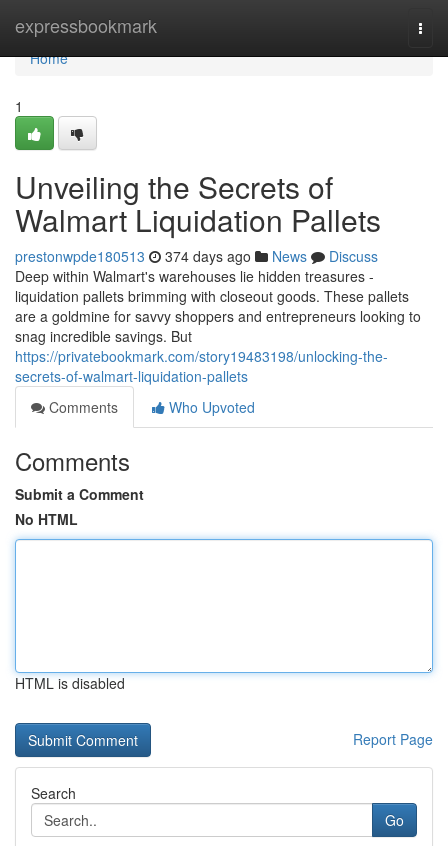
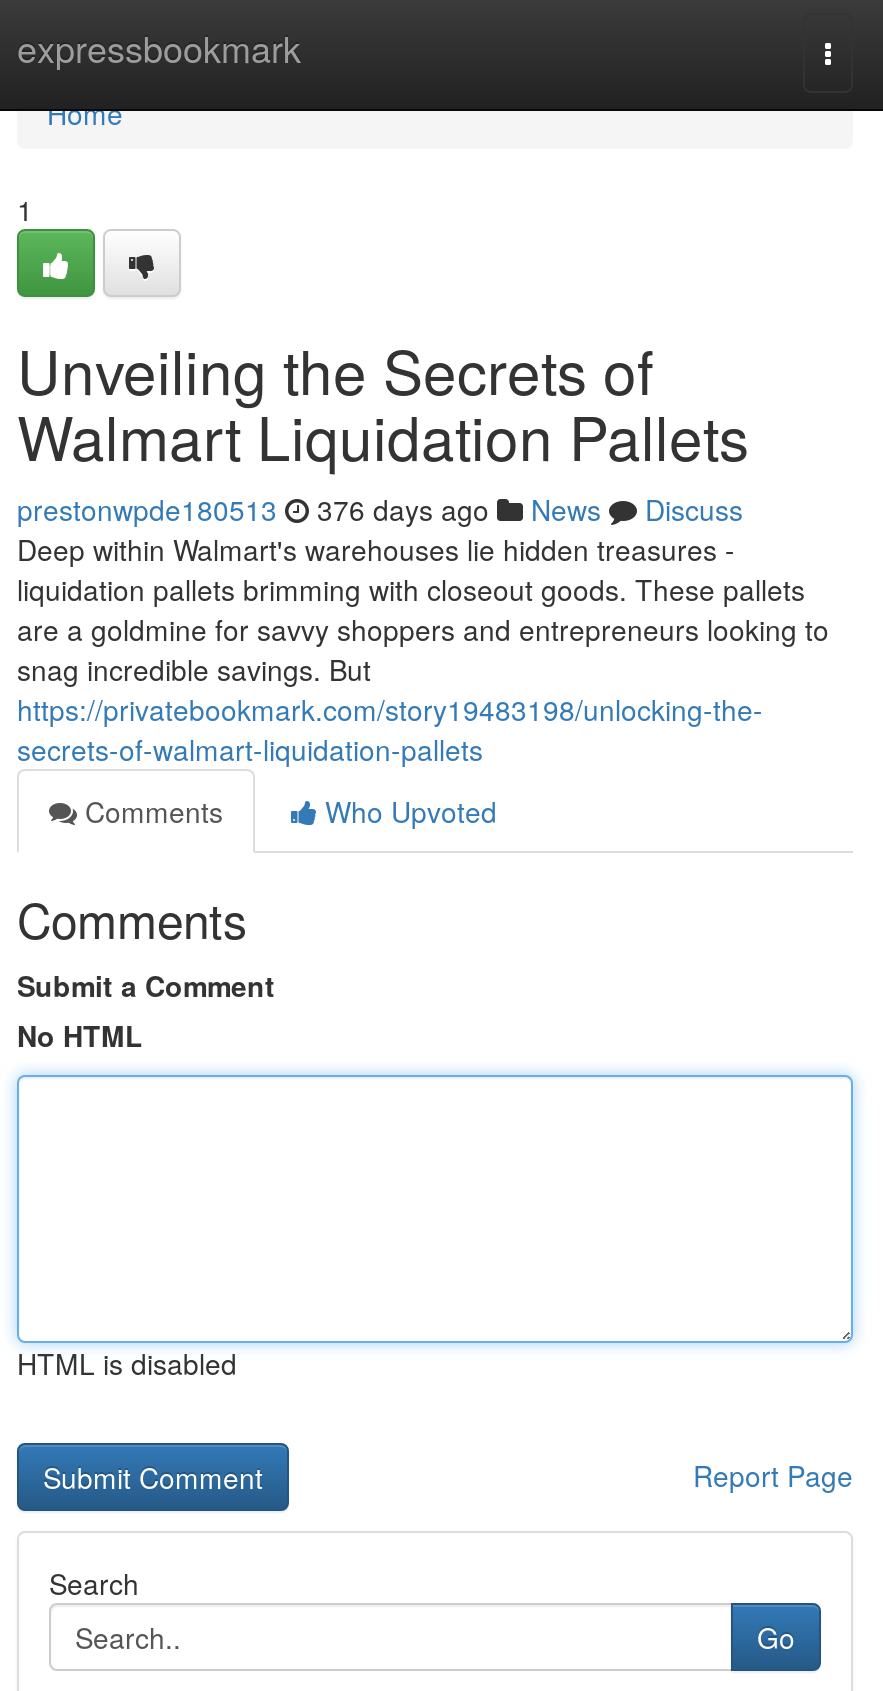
[15,246,378,266] prestonwpde180513 374 days ago News Discuss -> [17,489,743,529] prestonwpde180513 376 days ago News Discuss

